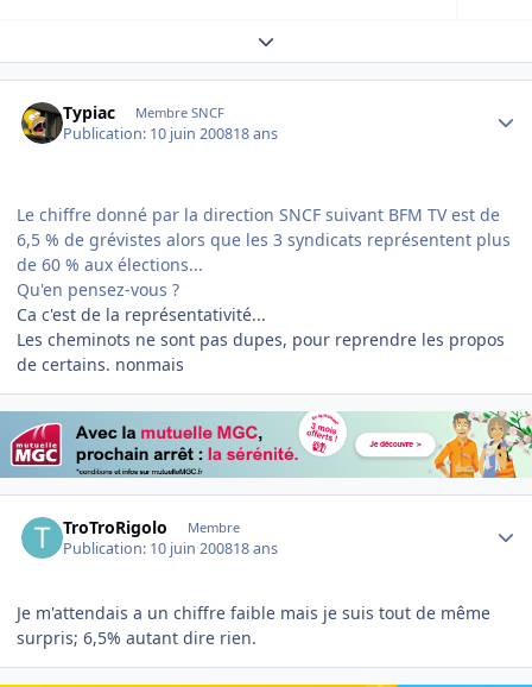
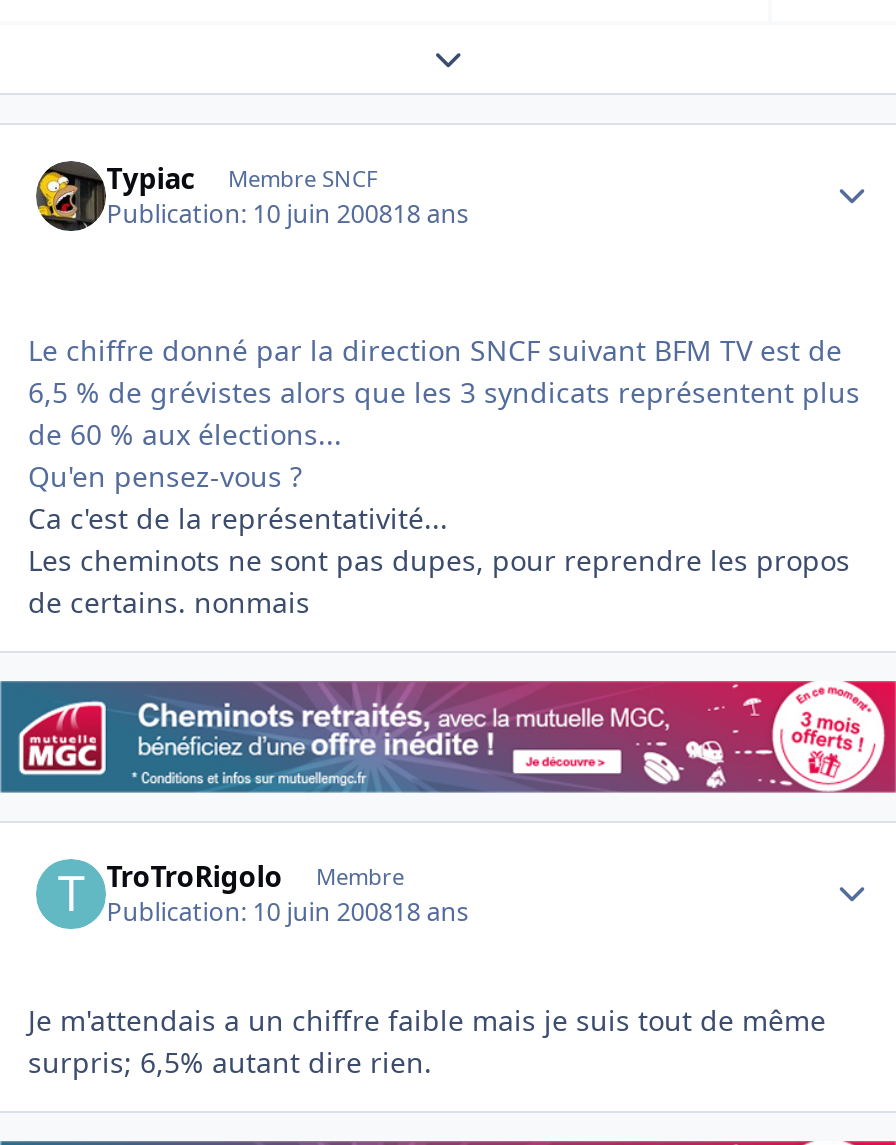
[4,410,528,479] [image] -> [6,679,890,795] [image]

